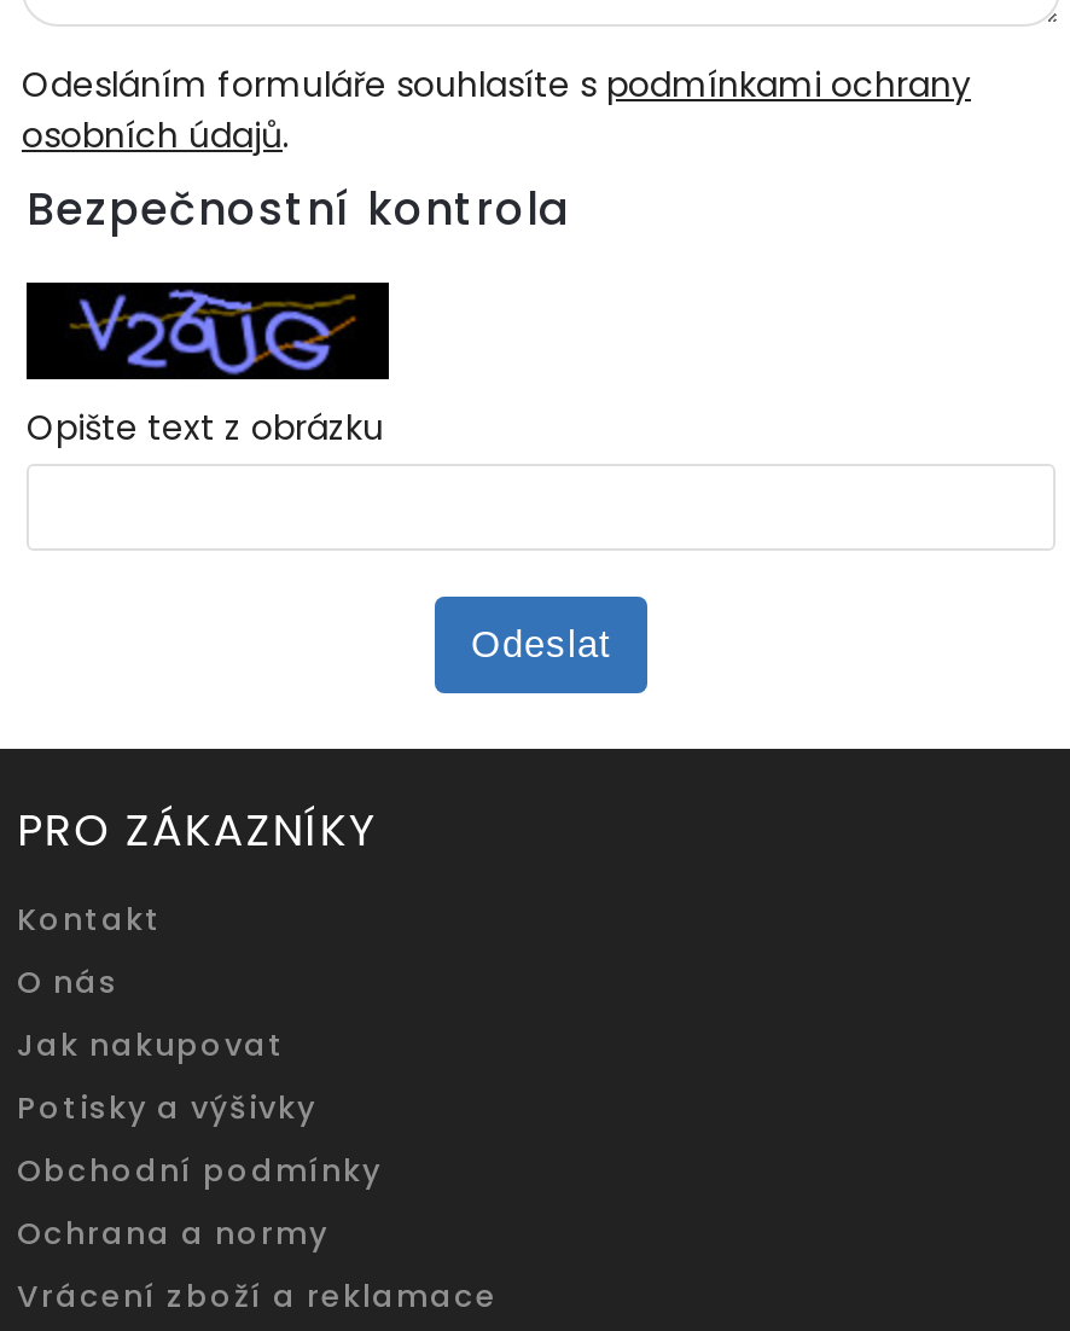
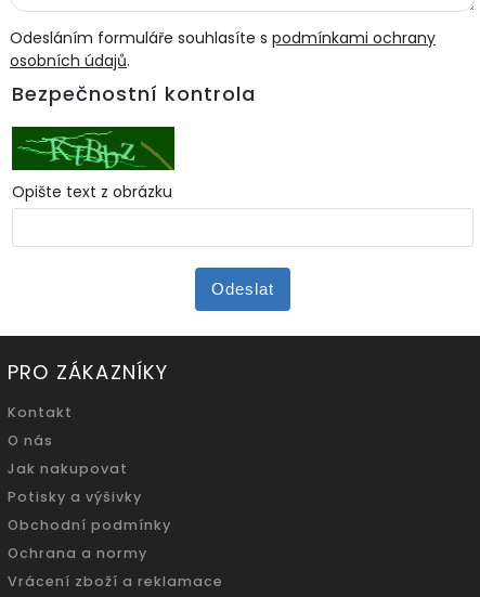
[27,283,389,382] [image] -> [12,127,174,171] [image]

